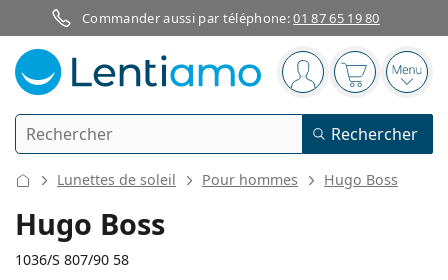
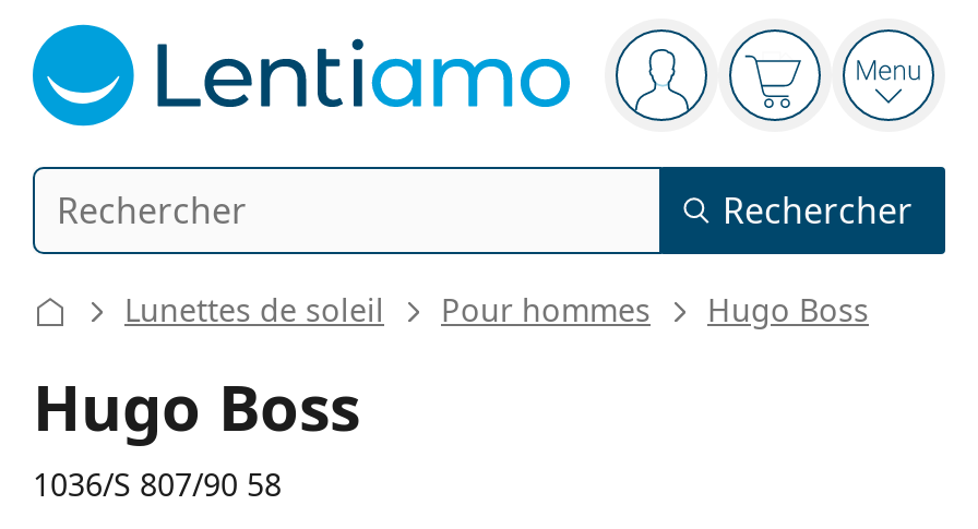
[82,9,380,27] Commander aussi par téléphone: 01 87 65 19 80 -> none

